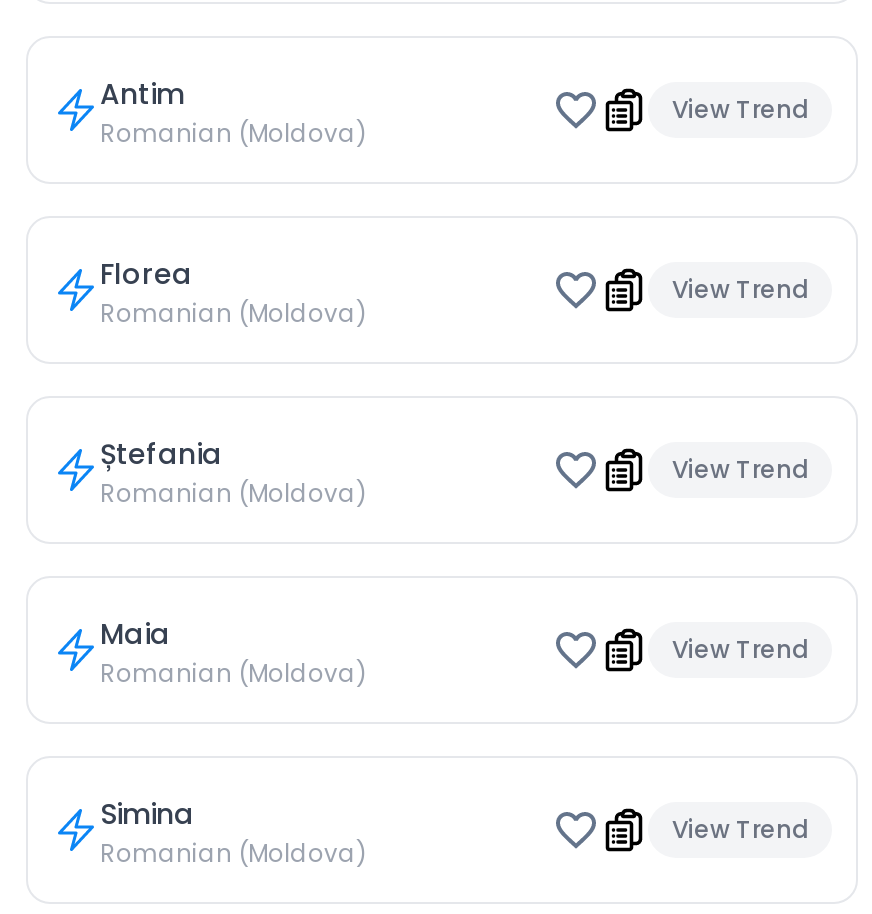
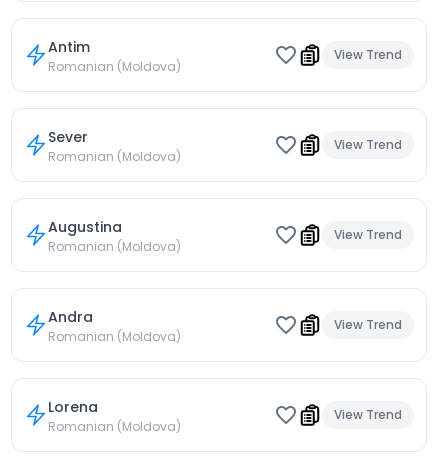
[100,254,192,294] Florea -> [48,127,88,147] Sever
[100,434,222,474] Ștefania -> [48,217,122,237] Augustina
[100,614,170,654] Maia -> [48,307,93,327] Andra
[100,794,194,834] Simina -> [48,397,98,417] Lorena

